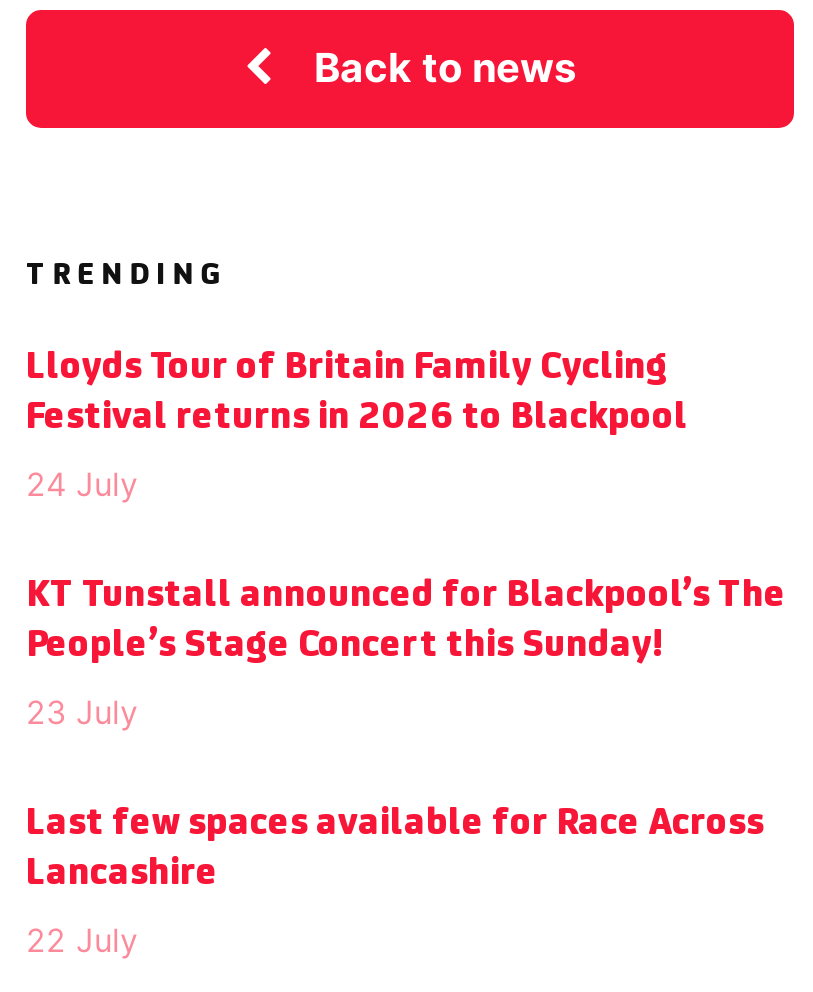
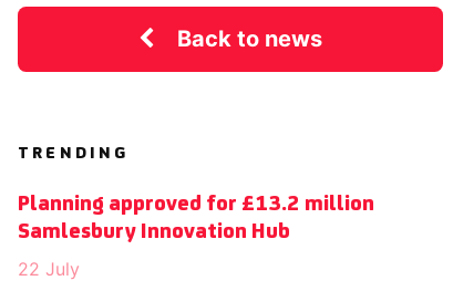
[26,348,786,894] Lloyds Tour of Britain Family Cycling | Festival returns in 2026 to Blackpool | 24 July | KT Tunstall announced for Blackpool’s The | People’s Stage Concert this Sunday! | 23 July | Last few spaces available for Race Across | Lancashire -> [18,194,374,243] Planning approved for £13.2 million | Samlesbury Innovation Hub

